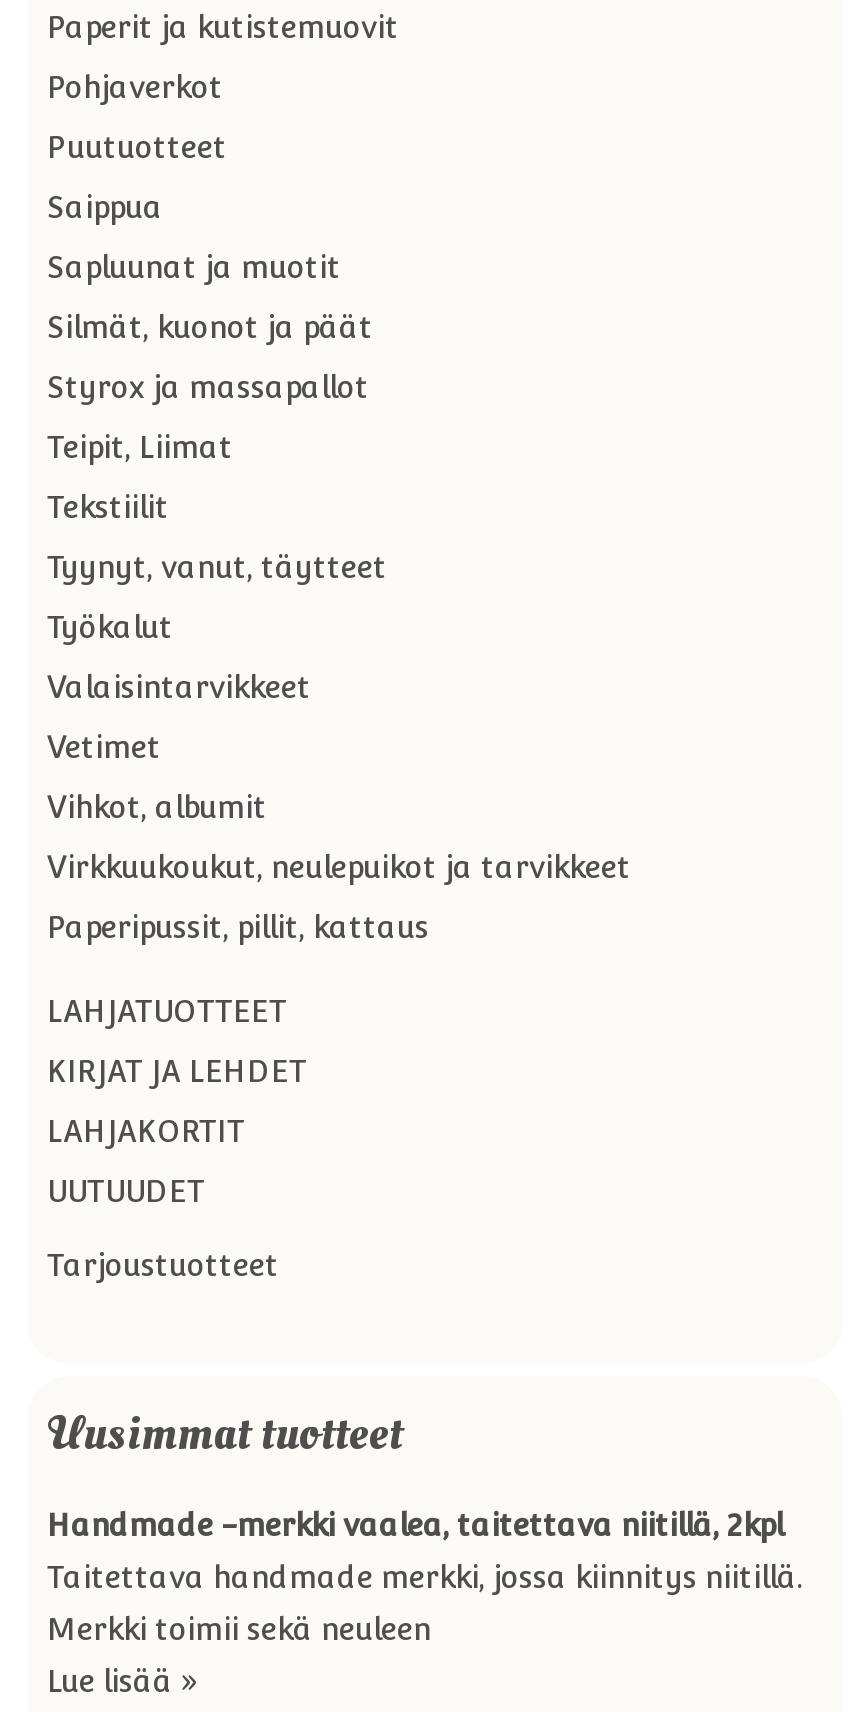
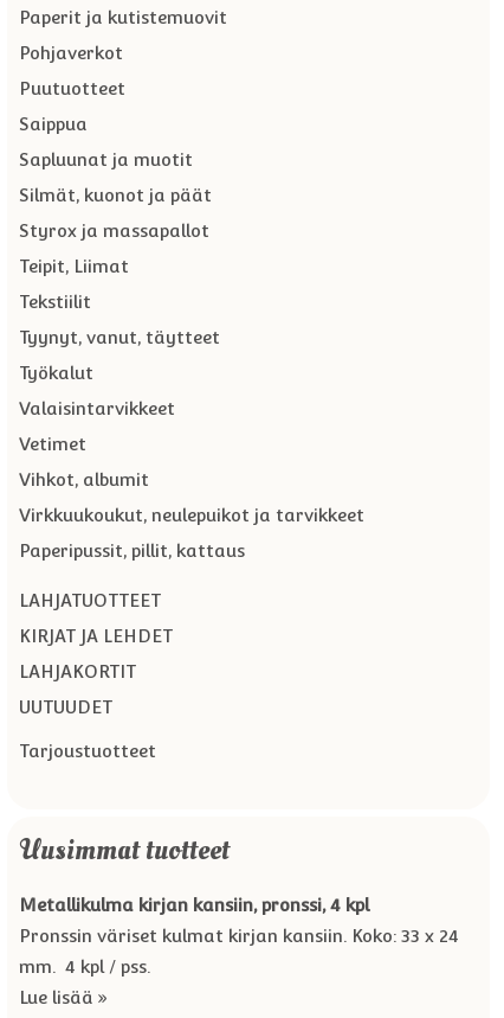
[47,1508,783,1542] Handmade -merkki vaalea, taitettava niitillä, 2kpl -> [19,895,369,915] Metallikulma kirjan kansiin, pronssi, 4 kpl
[47,1560,803,1594] Taitettava handmade merkki, jossa kiinnitys niitillä. -> [19,925,459,946] Pronssin väriset kulmat kirjan kansiin. Koko: 33 x 24
[47,1612,431,1646] Merkki toimii sekä neuleen -> [19,956,150,976] mm. 4 kpl / pss.

